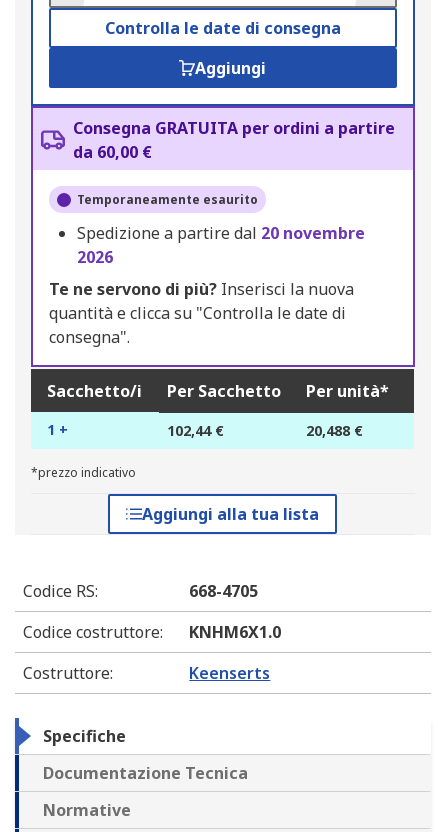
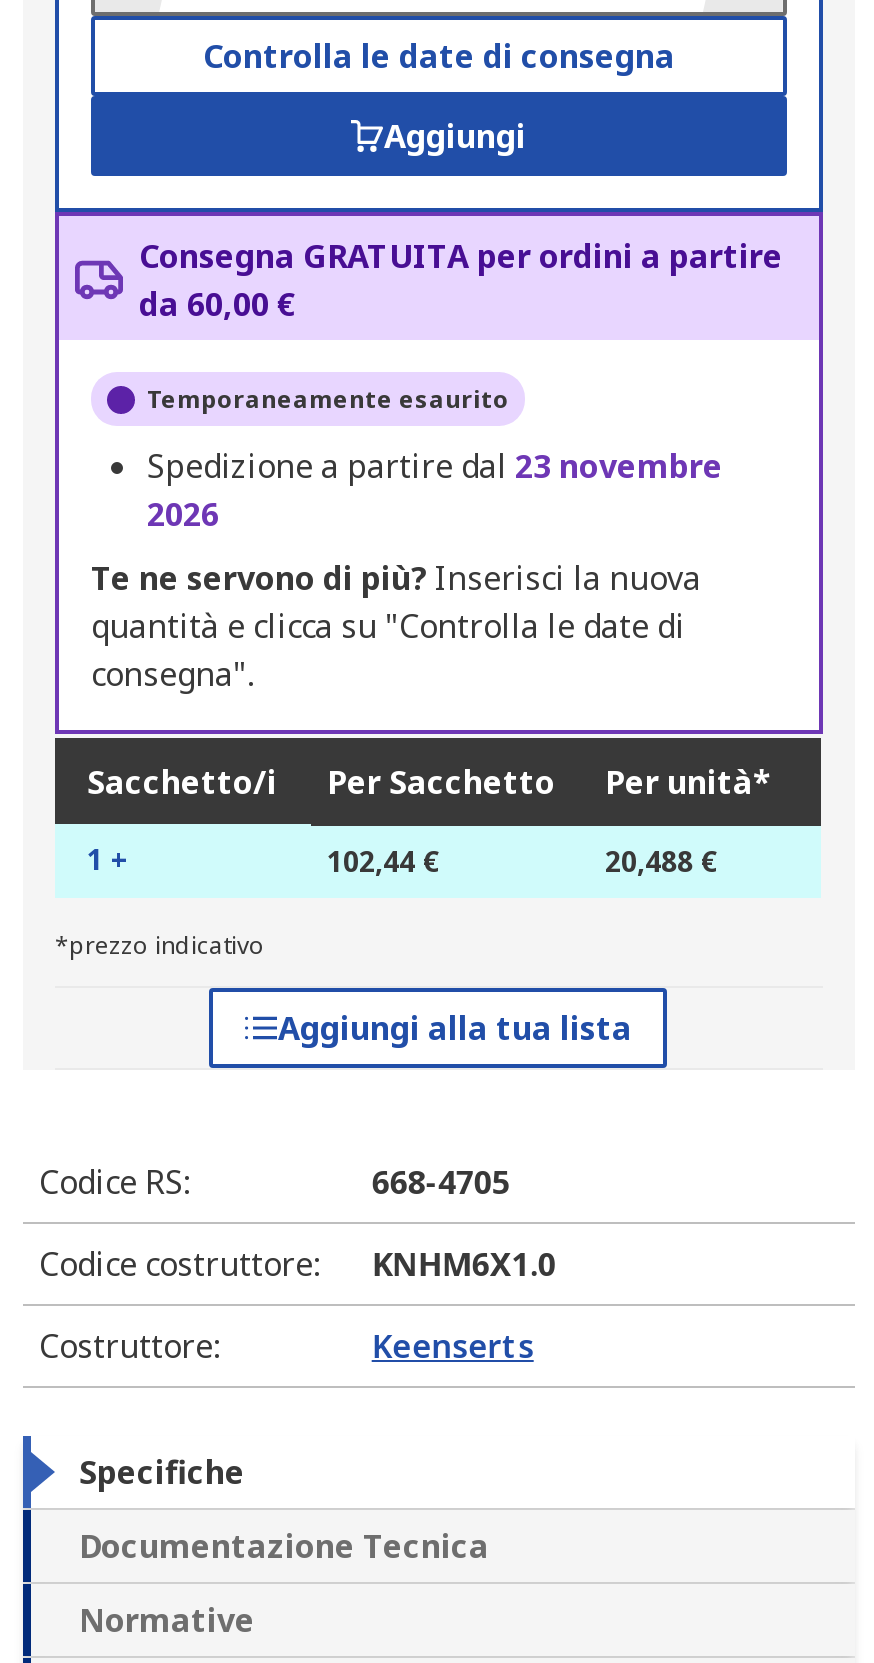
[77,222,365,244] Spedizione a partire dal 20 novembre -> [147,445,723,489] Spedizione a partire dal 23 novembre

